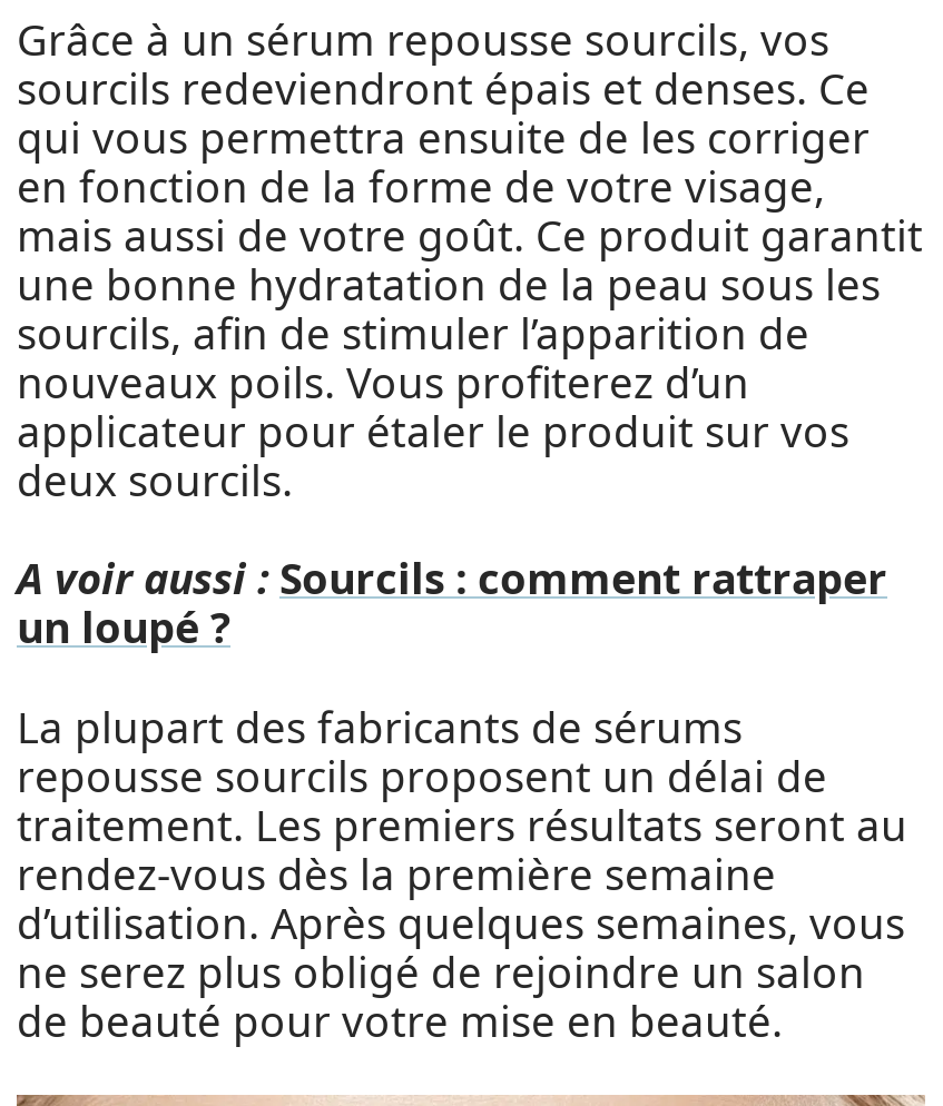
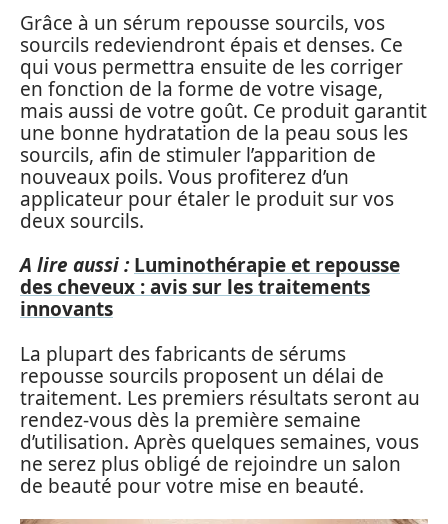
[17,550,887,656] A voir aussi : Sourcils : comment rattraper | un loupé ? -> [20,252,400,322] A lire aussi : Luminothérapie et repousse | des cheveux : avis sur les traitements | innovants

